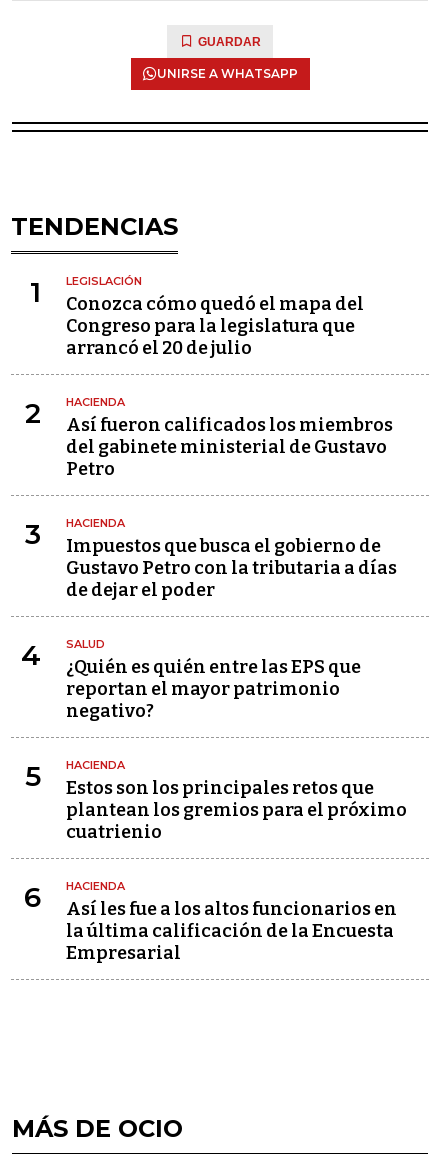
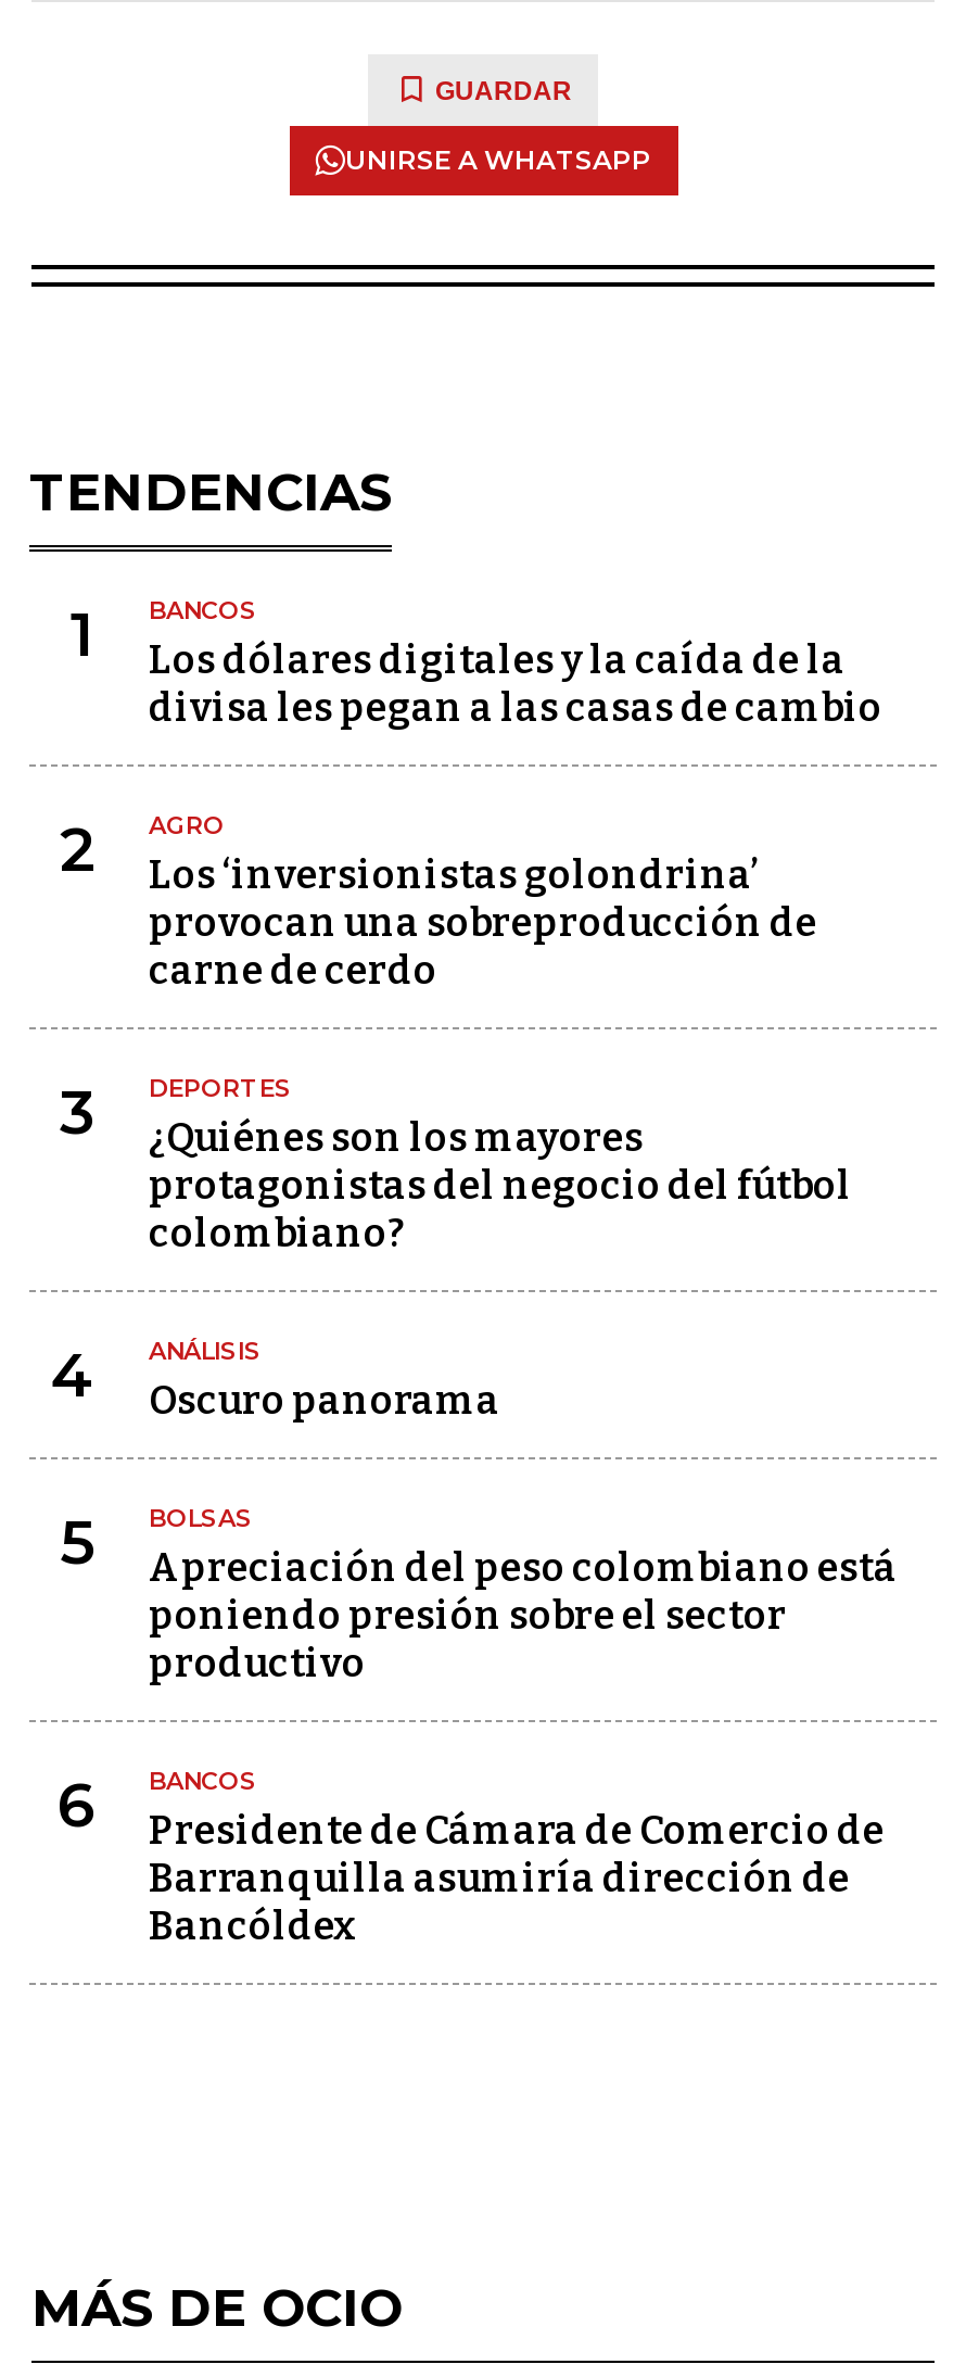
[66,274,364,359] LEGISLACIÓN | Conozca cómo quedó el mapa del | Congreso para la legislatura que | arrancó el 20 de julio -> [149,595,882,732] BANCOS | Los dólares digitales y la caída de la | divisa les pegan a las casas de cambio
[66,395,393,480] HACIENDA | Así fueron calificados los miembros | del gabinete ministerial de Gustavo | Petro -> [149,810,817,995] AGRO | Los ‘inversionistas golondrina’ | provocan una sobreproducción de | carne de cerdo
[66,516,397,601] HACIENDA | Impuestos que busca el gobierno de | Gustavo Petro con la tributaria a días | de dejar el poder -> [149,1073,852,1257] DEPORTES | ¿Quiénes son los mayores | protagonistas del negocio del fútbol | colombiano?
[66,637,361,722] SALUD | ¿Quién es quién entre las EPS que | reportan el mayor patrimonio | negativo? -> [149,1336,500,1425] ANÁLISIS | Oscuro panorama
[66,758,407,843] HACIENDA | Estos son los principales retos que | plantean los gremios para el próximo | cuatrienio -> [149,1503,898,1687] BOLSAS | Apreciación del peso colombiano está | poniendo presión sobre el sector | productivo
[66,879,397,964] HACIENDA | Así les fue a los altos funcionarios en | la última calificación de la Encuesta | Empresarial -> [149,1766,885,1950] BANCOS | Presidente de Cámara de Comercio de | Barranquilla asumiría dirección de | Bancóldex

